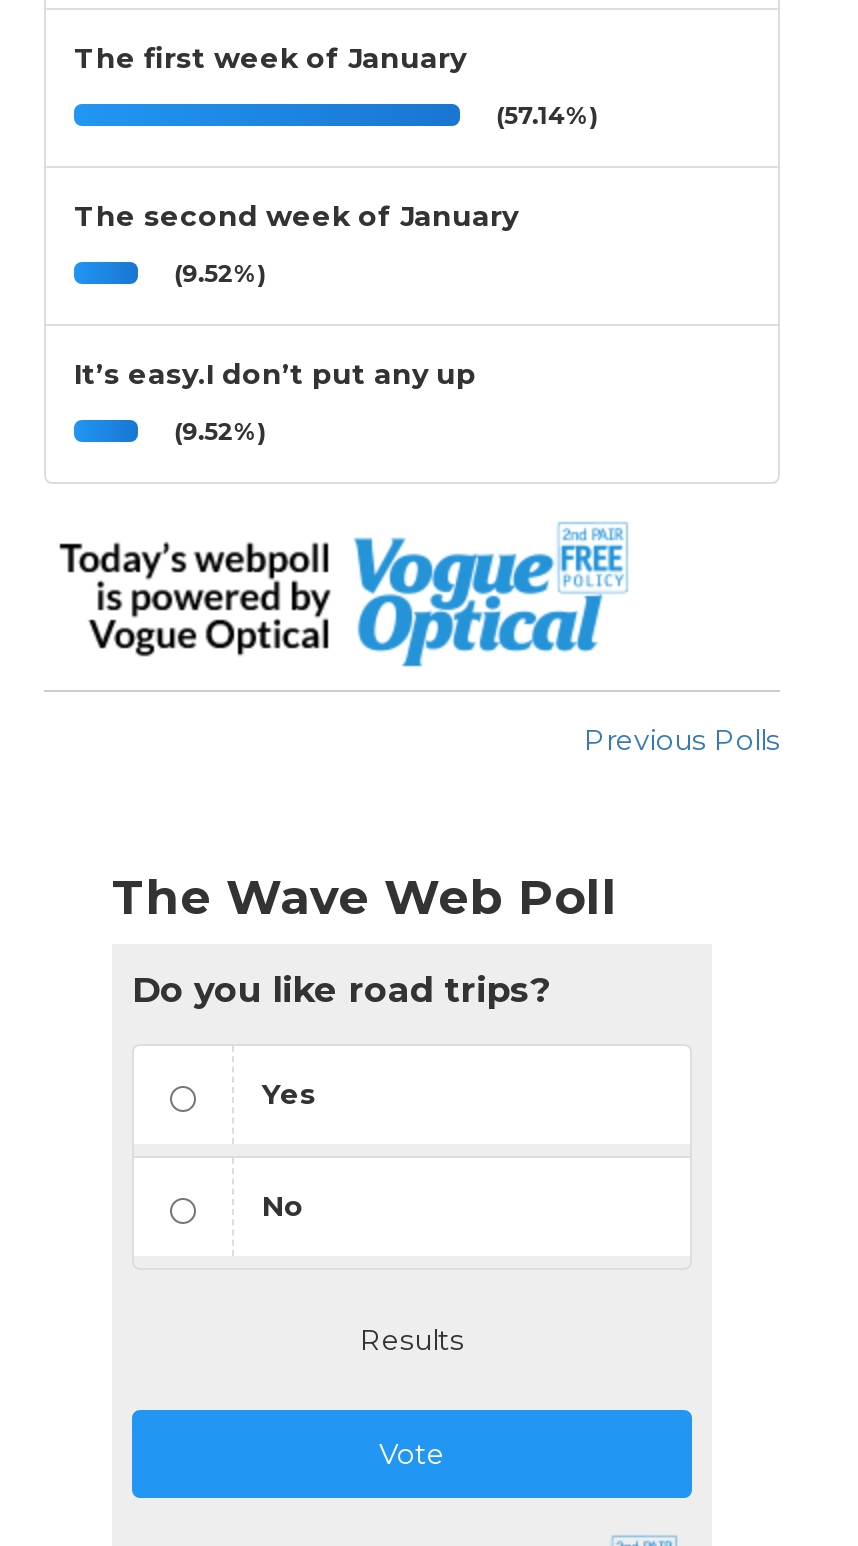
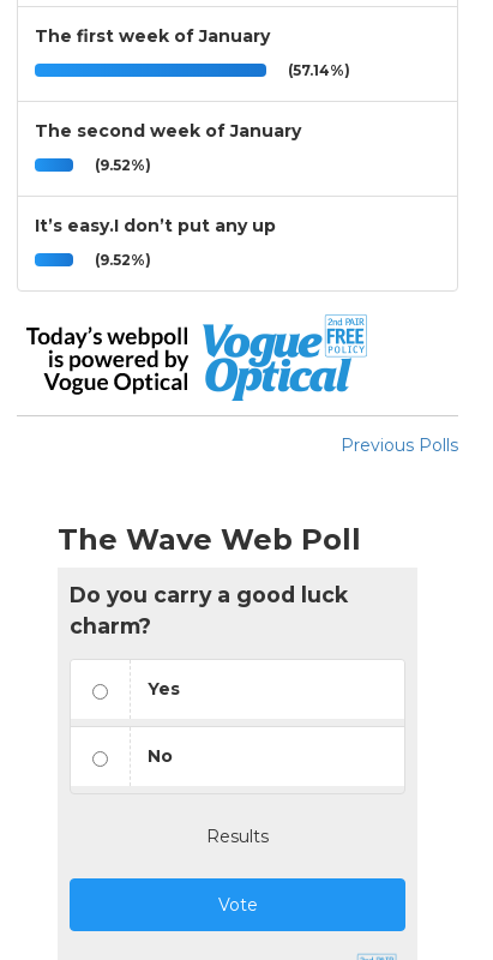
[132,968,550,1010] Do you like road trips? -> [70,582,348,638] Do you carry a good luck | charm?

